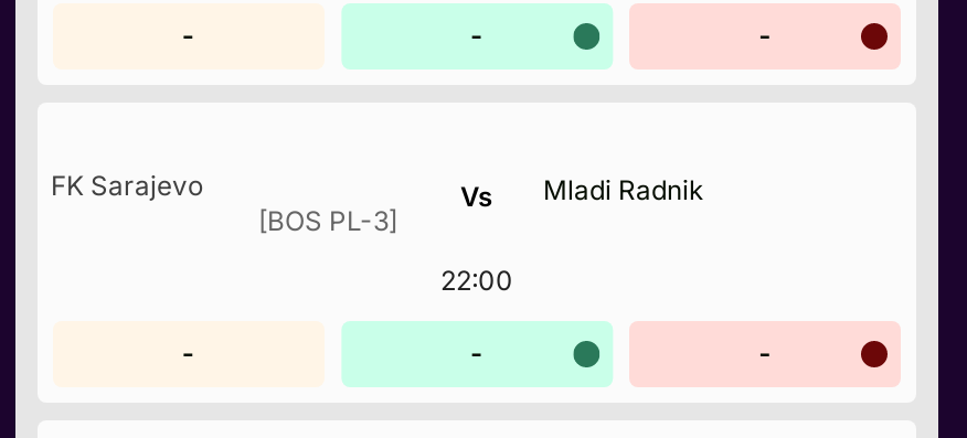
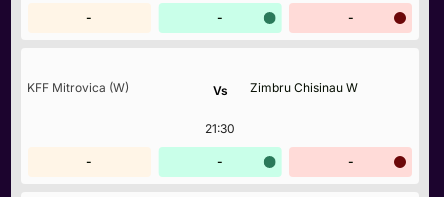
[51,169,397,238] FK Sarajevo | [BOS PL-3] -> [27,80,129,95] KFF Mitrovica (W)
[543,174,704,207] Mladi Radnik -> [250,80,358,95] Zimbru Chisinau W
[440,264,513,297] 22:00 -> [205,121,235,136] 21:30

